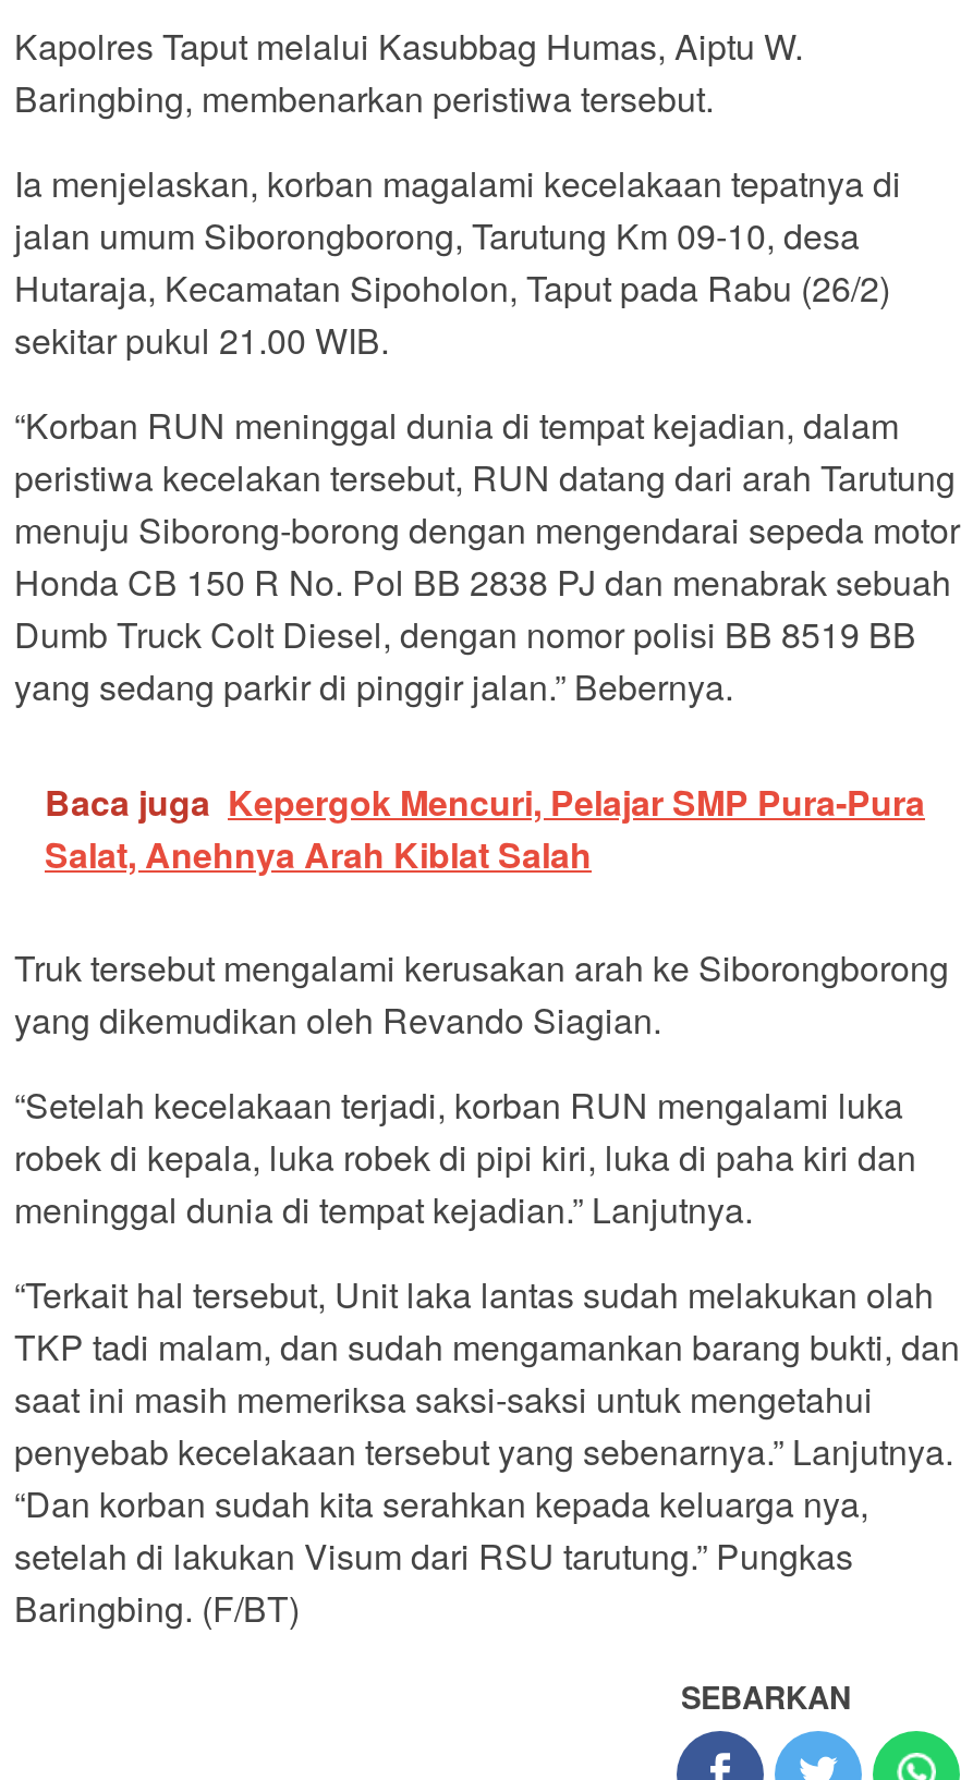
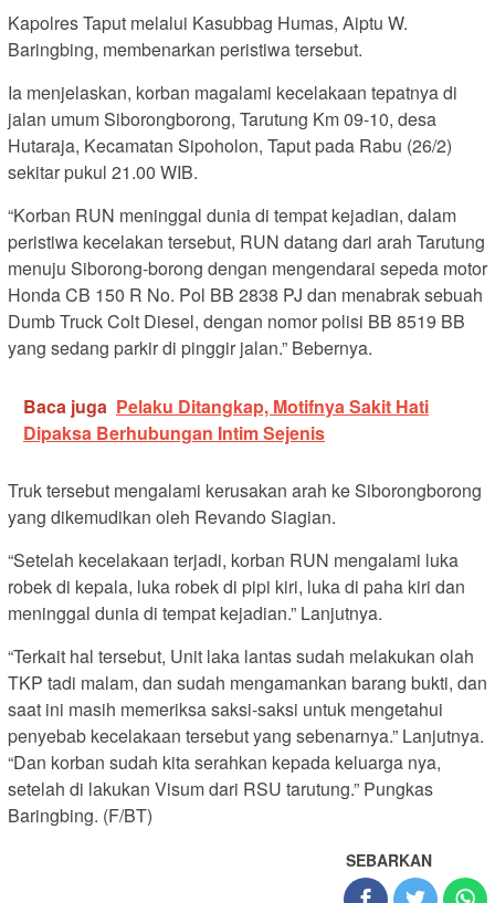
[45,776,925,878] Baca juga Kepergok Mencuri, Pelajar SMP Pura-Pura | Salat, Anehnya Arah Kiblat Salah -> [23,394,429,446] Baca juga Pelaku Ditangkap, Motifnya Sakit Hati | Dipaksa Berhubungan Intim Sejenis

